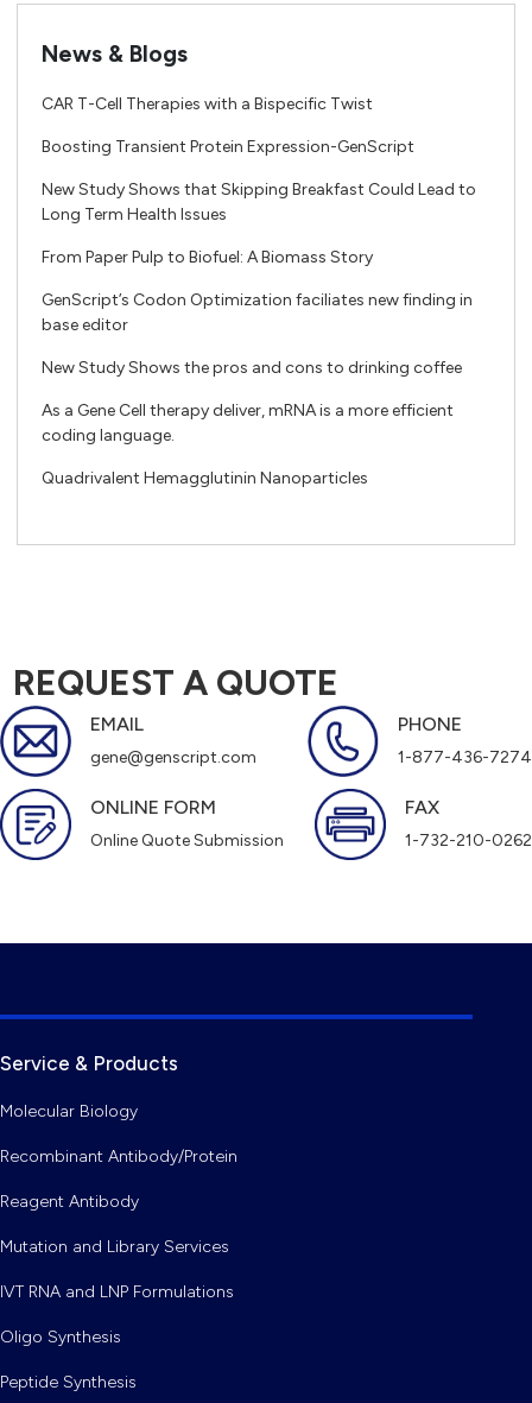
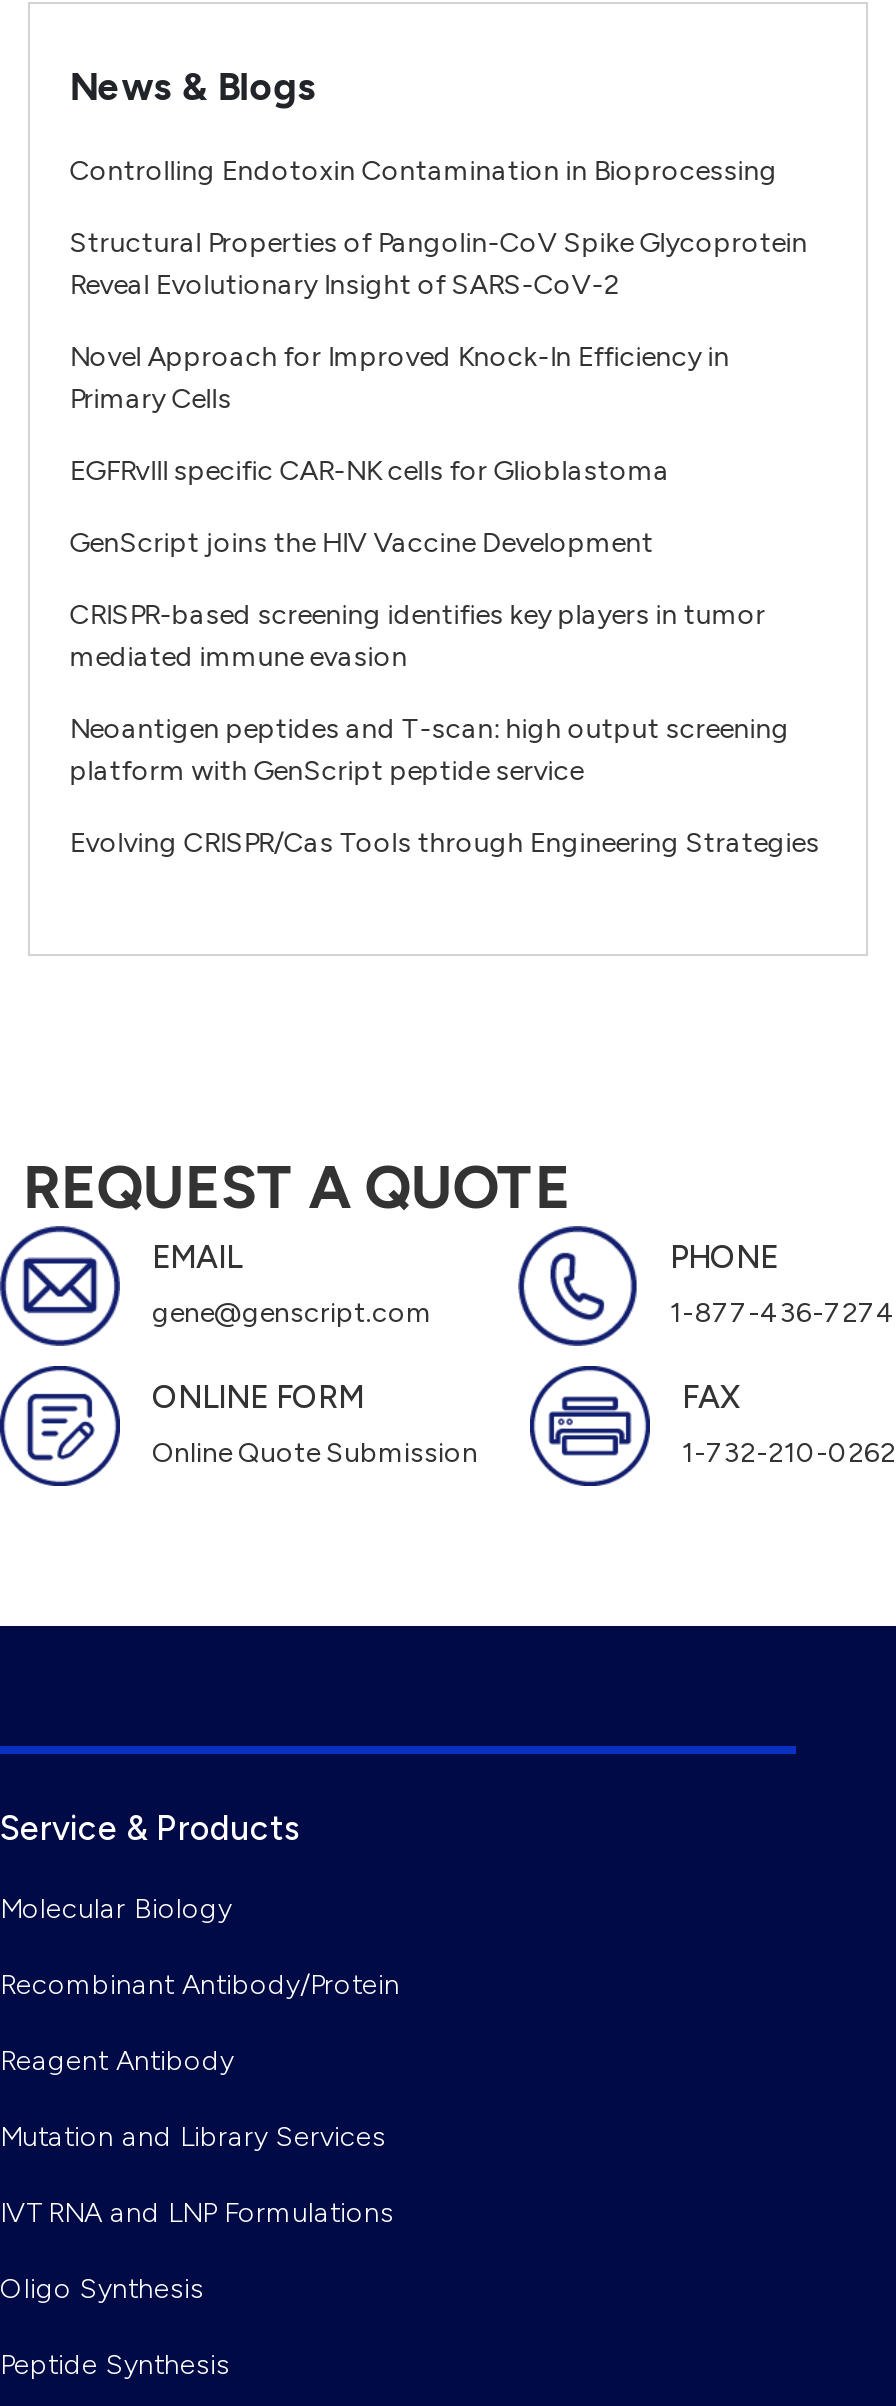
[41,94,373,114] CAR T-Cell Therapies with a Bispecific Twist -> [69,154,777,188] Controlling Endotoxin Contamination in Bioprocessing
[41,137,414,157] Boosting Transient Protein Expression-GenScript -> [69,226,807,302] Structural Properties of Pangolin-CoV Spike Glycoprotein | Reveal Evolutionary Insight of SARS-CoV-2
[41,179,476,225] New Study Shows that Skipping Breakfast Could Lead to | Long Term Health Issues -> [69,340,729,416] Novel Approach for Improved Knock-In Efficiency in | Primary Cells
[41,247,373,267] From Paper Pulp to Biofuel: A Biomass Story -> [69,454,669,488] EGFRvIII specific CAR-NK cells for Glioblastoma
[41,290,472,335] GenScript’s Codon Optimization faciliates new finding in | base editor -> [69,526,653,560] GenScript joins the HIV Vaccine Development
[41,358,462,378] New Study Shows the pros and cons to drinking coffee -> [69,598,765,674] CRISPR-based screening identifies key players in tumor | mediated immune evasion
[41,400,453,445] As a Gene Cell therapy deliver, mRNA is a more efficient | coding language. -> [69,712,789,788] Neoantigen peptides and T-scan: high output screening | platform with GenScript peptide service
[41,468,368,488] Quadrivalent Hemagglutinin Nanoparticles -> [69,826,819,860] Evolving CRISPR/Cas Tools through Engineering Strategies

